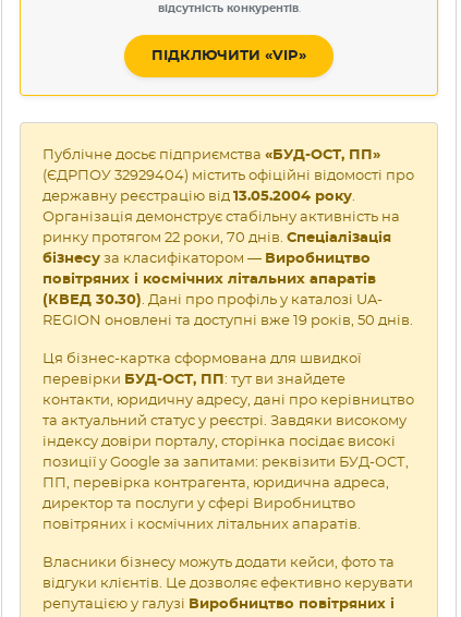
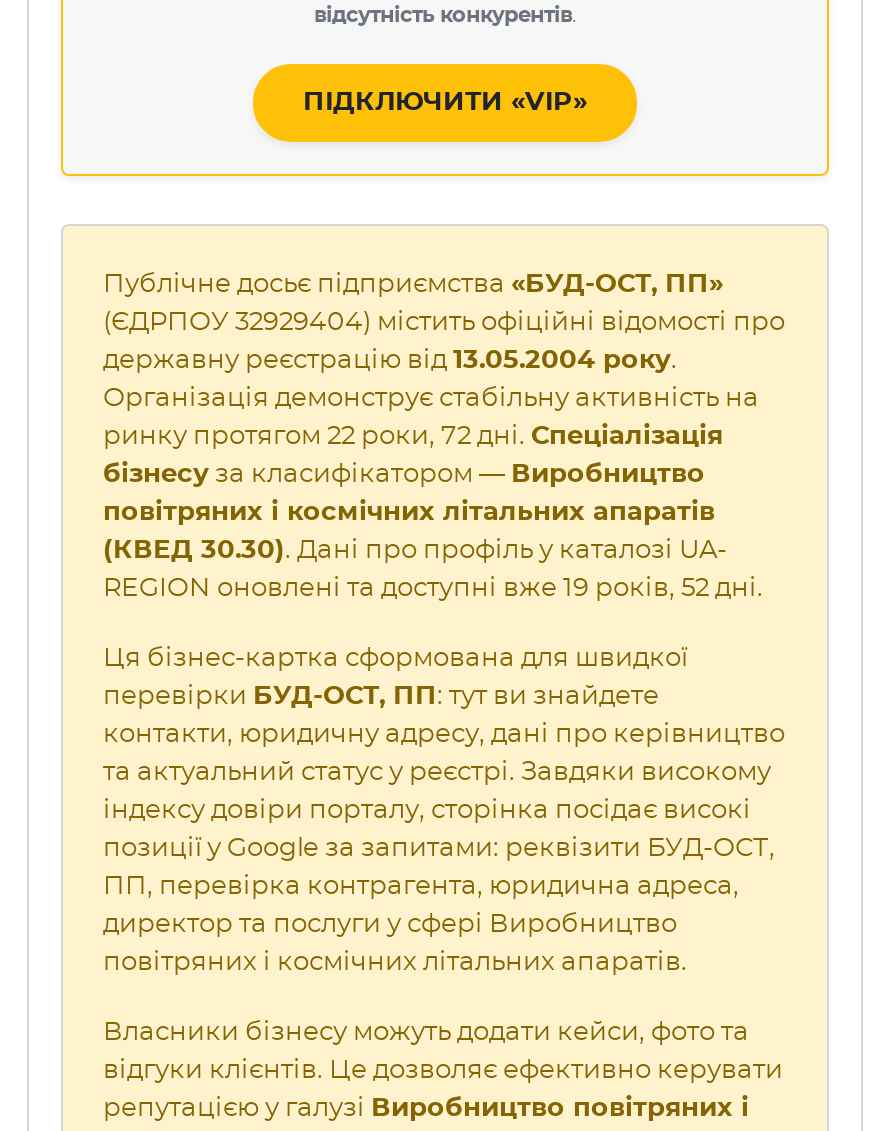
[43,231,391,245] ринку протягом 22 роки, 70 днів. Спеціалізація -> [103,424,723,450] ринку протягом 22 роки, 72 дні. Спеціалізація
[43,314,413,328] REGION оновлені та доступні вже 19 років, 50 днів. -> [103,576,763,602] REGION оновлені та доступні вже 19 років, 52 дні.

